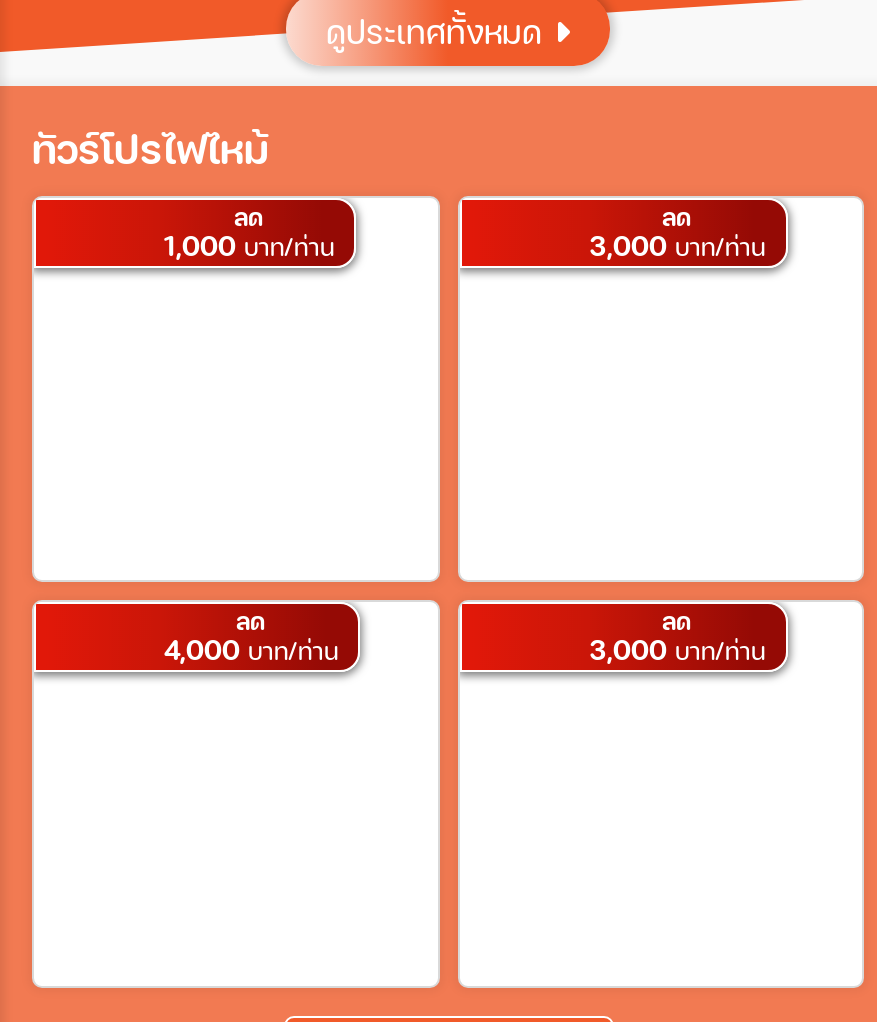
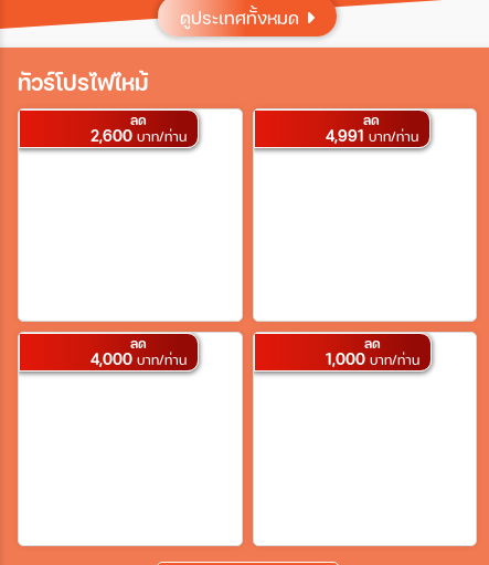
moved [164,226,334,264] -> [325,349,419,370]: 1,000บาท/ท่าน
none -> [91,125,187,146] 2,600บาท/ท่าน
[589,226,765,264] 3,000บาท/ท่าน -> [325,125,418,146] 4,991บาท/ท่าน
[589,631,765,669] 3,000บาท/ท่าน -> none

